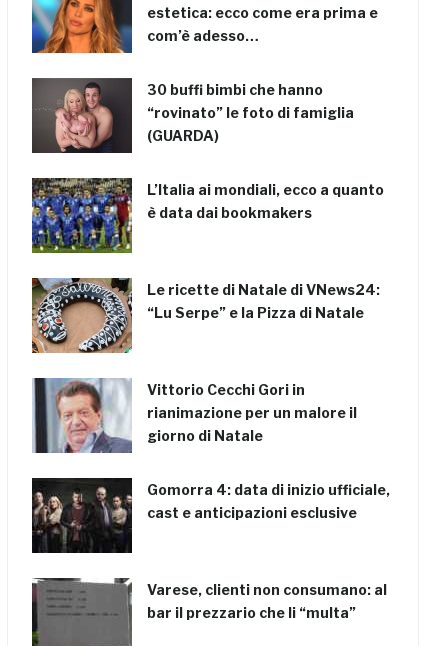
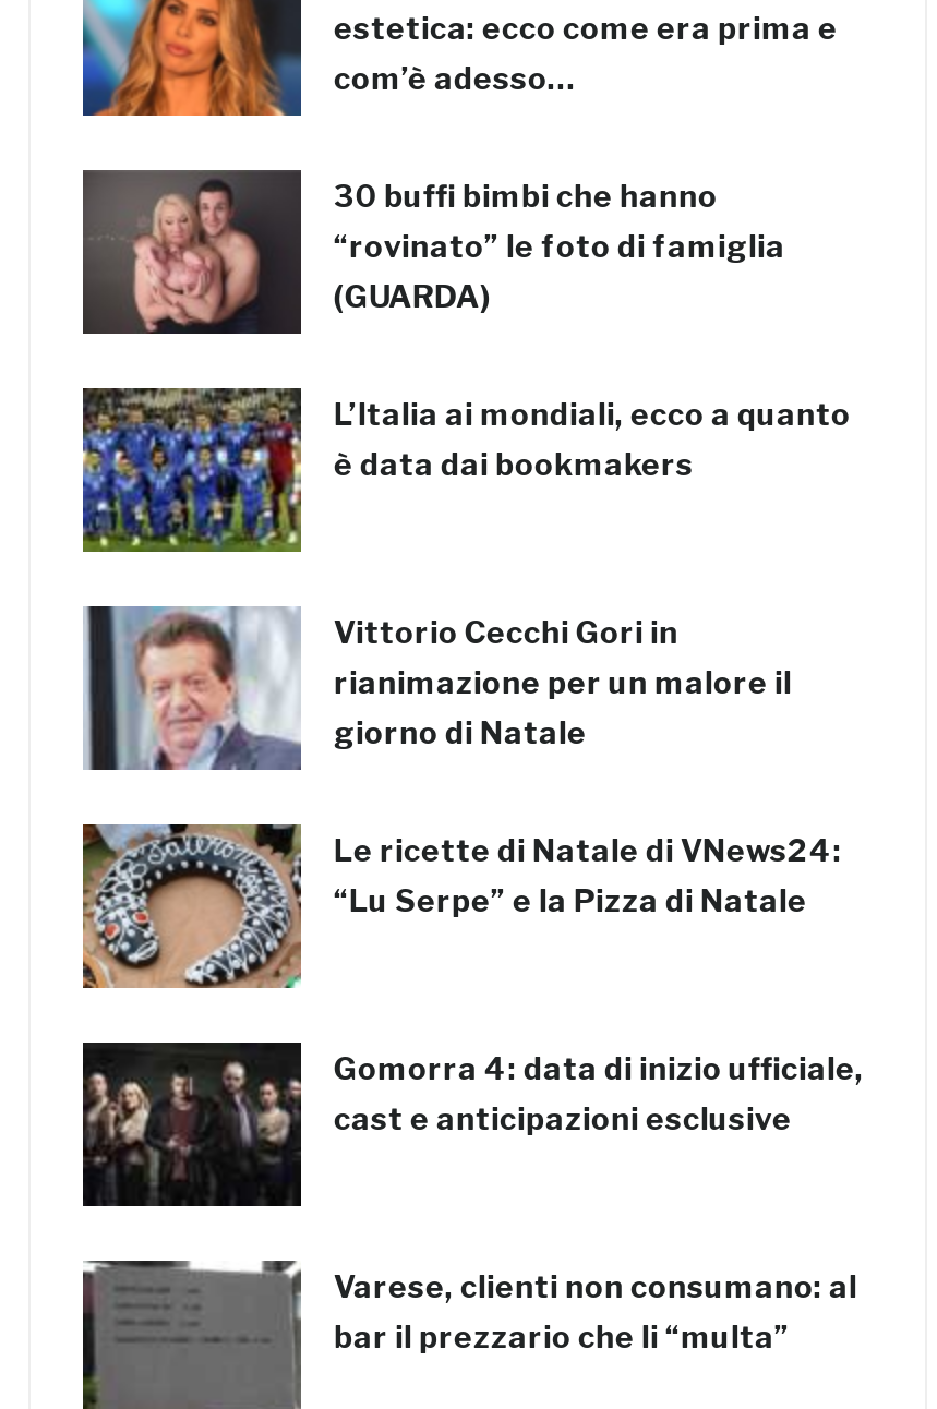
moved [31,278,380,354] -> [81,824,842,990]: [image] | Le ricette di Natale di VNews24: | “Lu Serpe” e la Pizza di Natale
moved [37,377,357,455] -> [94,604,792,774]: [image] | Vittorio Cecchi Gori in | rianimazione per un malore il | giorno di Natale

